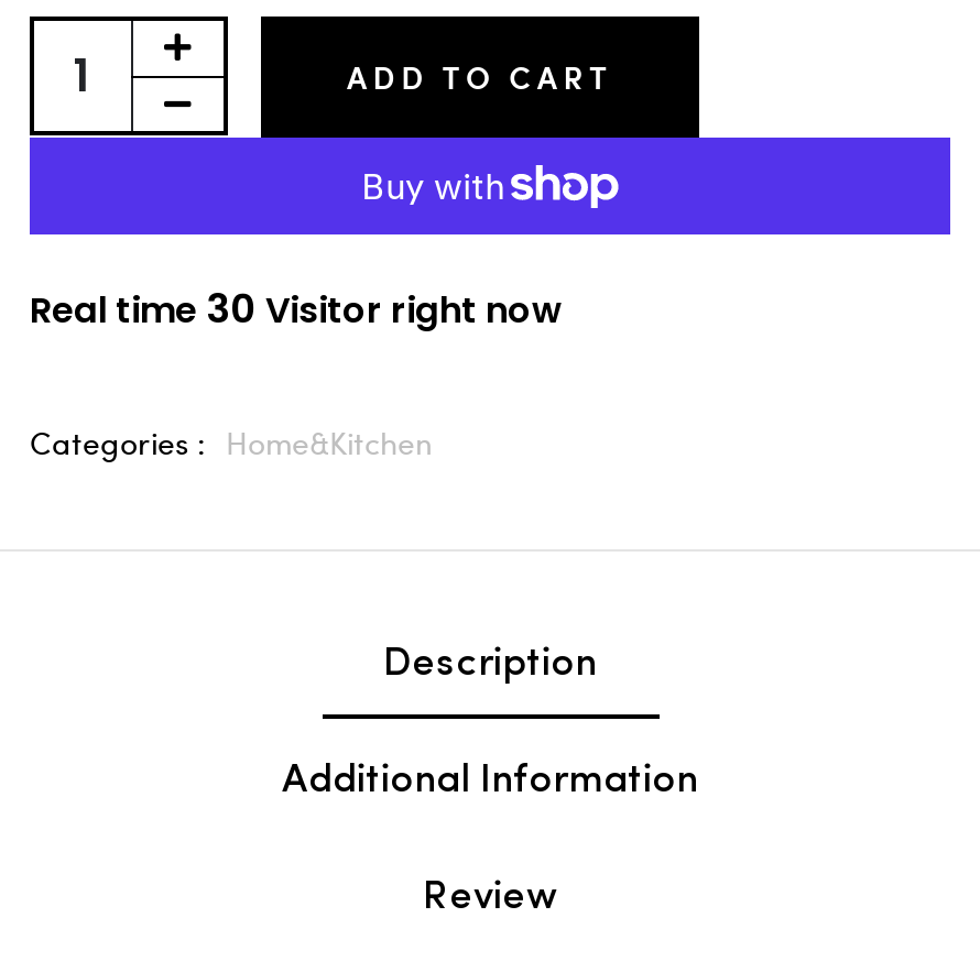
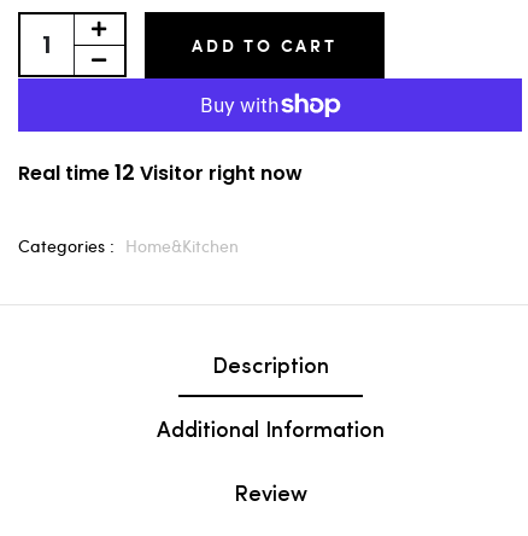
[30,280,563,335] Real time 30 Visitor right now -> [18,156,303,187] Real time 12 Visitor right now

